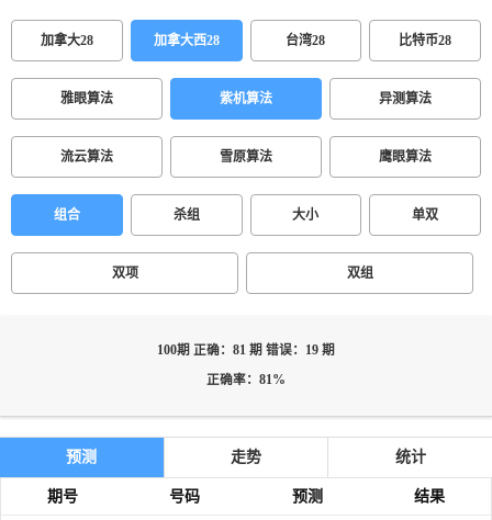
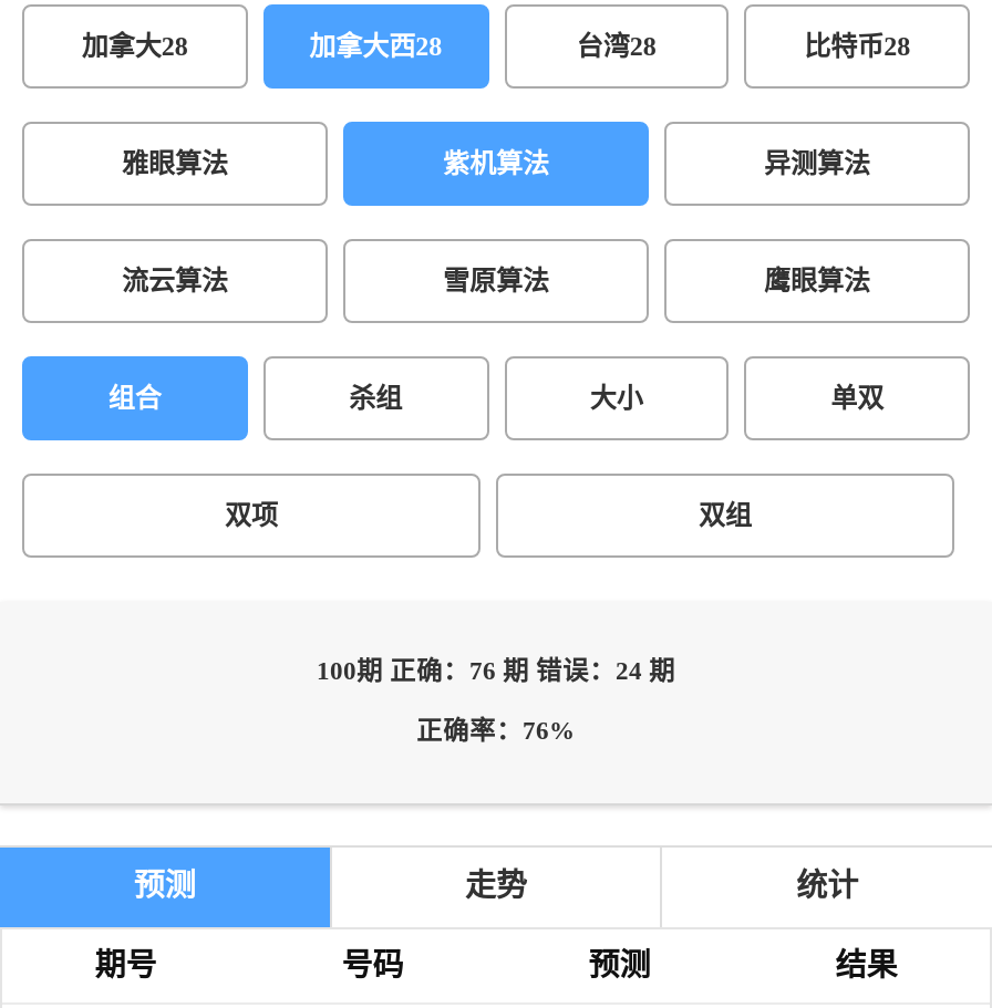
[157,343,335,358] 100期 正确：81 期 错误：19 期 -> [317,657,675,686] 100期 正确：76 期 错误：24 期
[206,373,286,387] 正确率：81% -> [416,717,576,746] 正确率：76%

